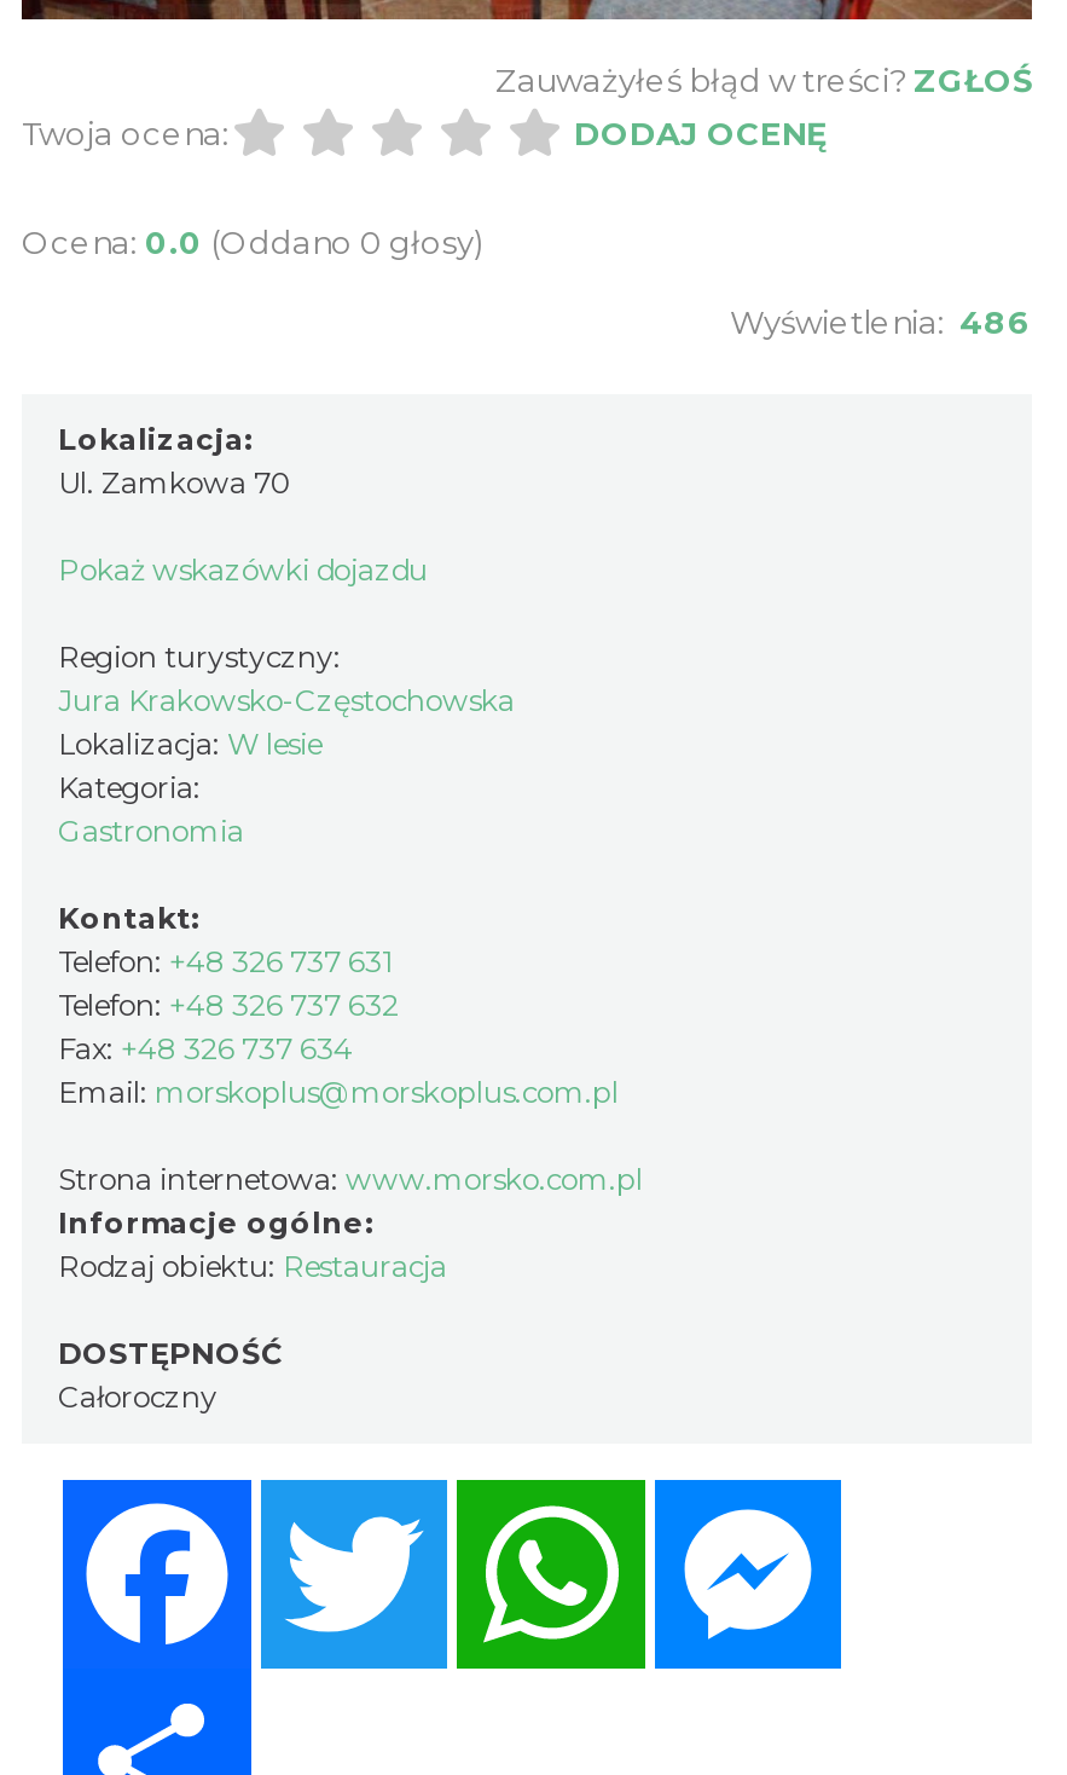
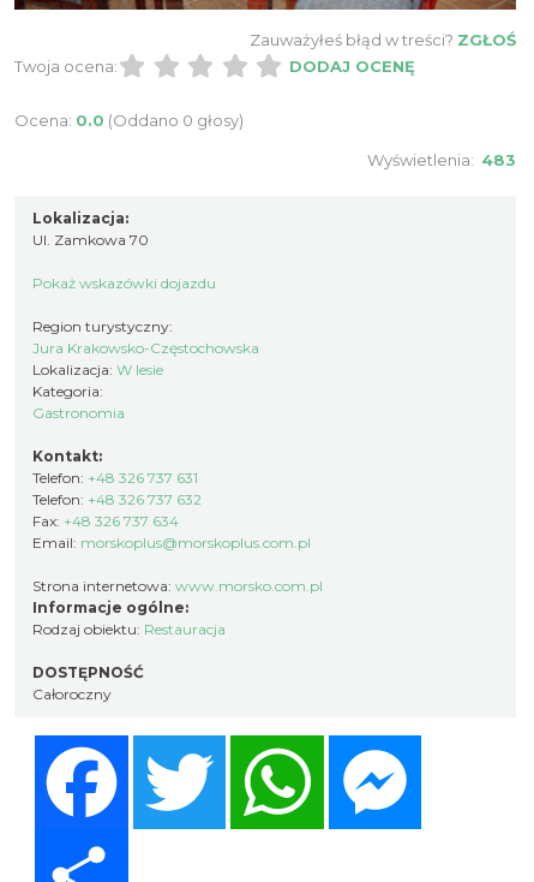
[730,303,1032,342] Wyświetlenia: 486 -> [367,151,516,170] Wyświetlenia: 483

